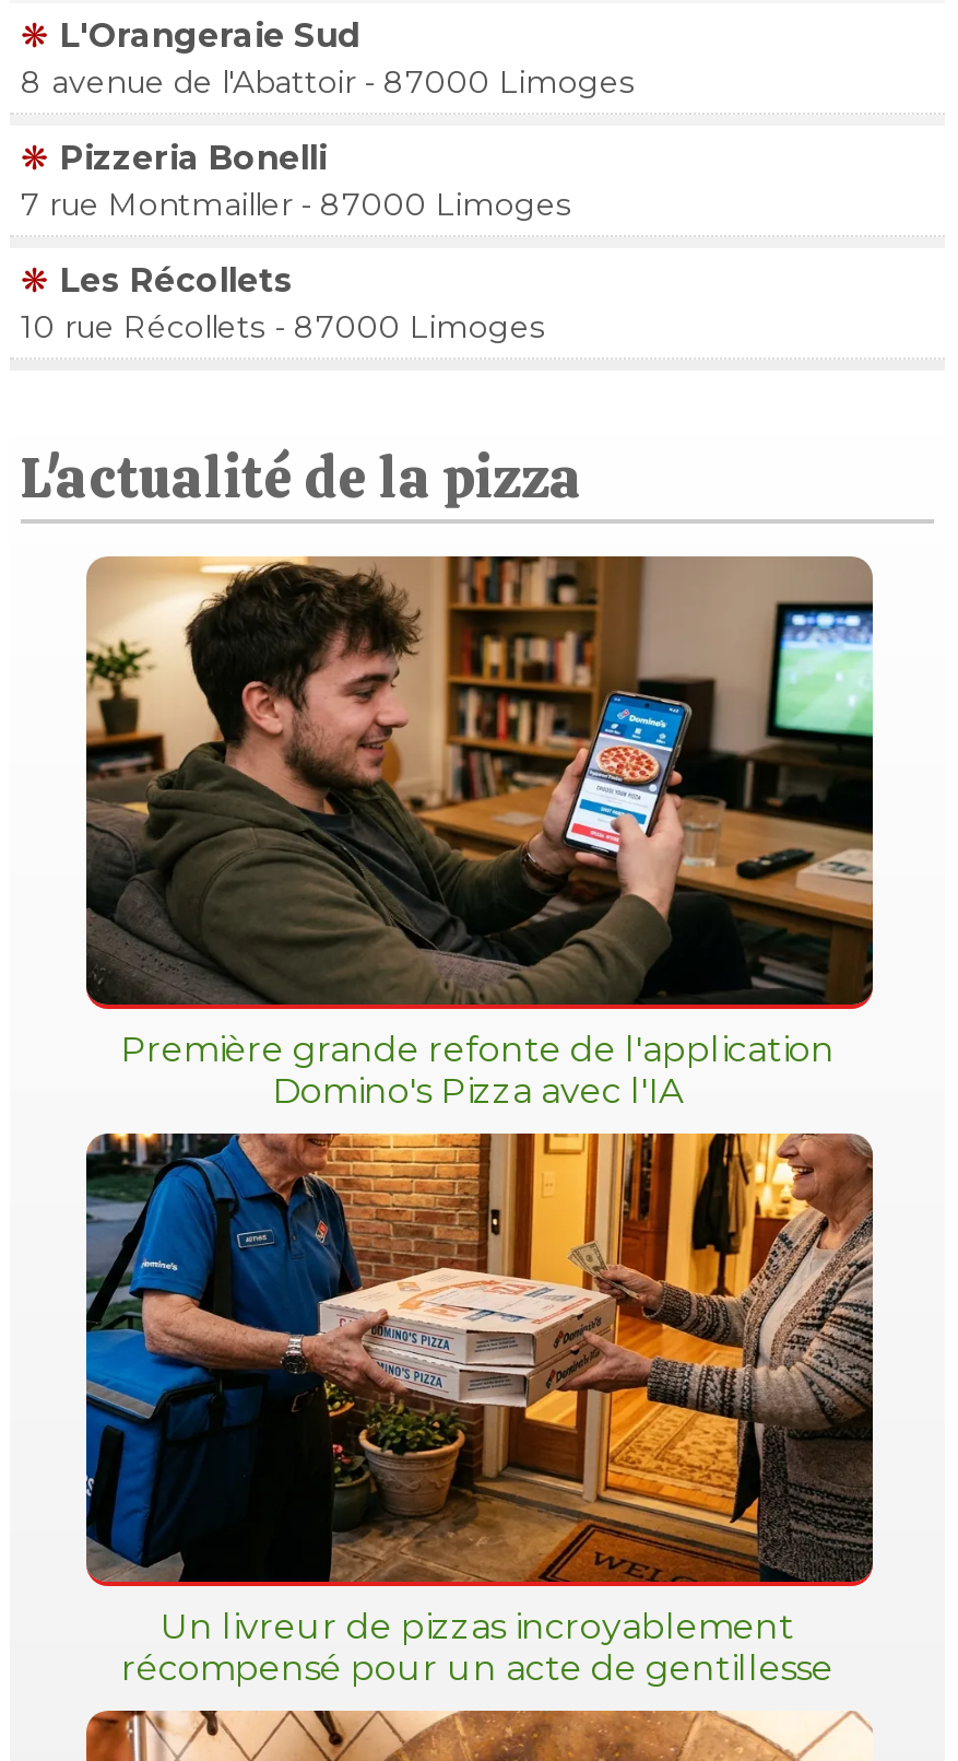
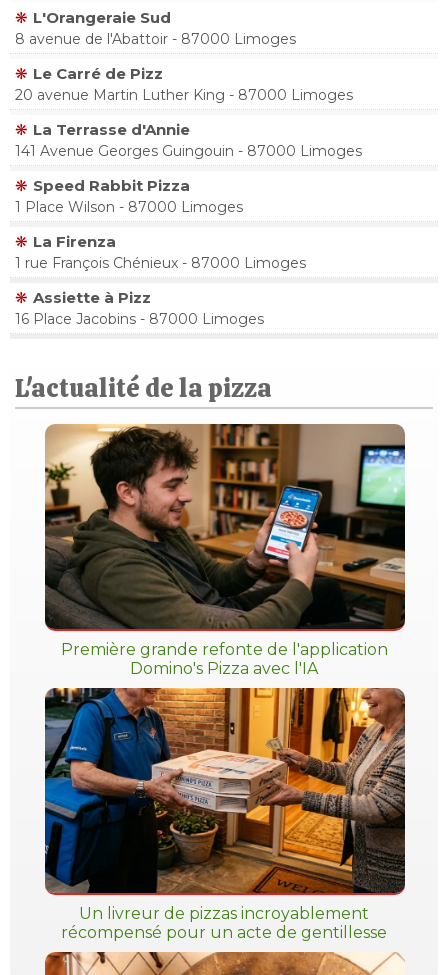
[21,137,571,347] Pizzeria Bonelli | 7 rue Montmailler - 87000 Limoges | Les Récollets | 10 rue Récollets - 87000 Limoges -> [15,64,362,328] Le Carré de Pizz | 20 avenue Martin Luther King - 87000 Limoges | La Terrasse d'Annie | 141 Avenue Georges Guingouin - 87000 Limoges | Speed Rabbit Pizza | 1 Place Wilson - 87000 Limoges | La Firenza | 1 rue François Chénieux - 87000 Limoges | Assiette à Pizz | 16 Place Jacobins - 87000 Limoges

